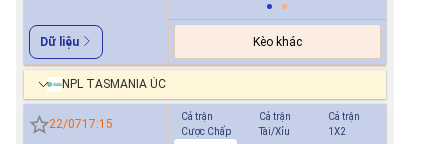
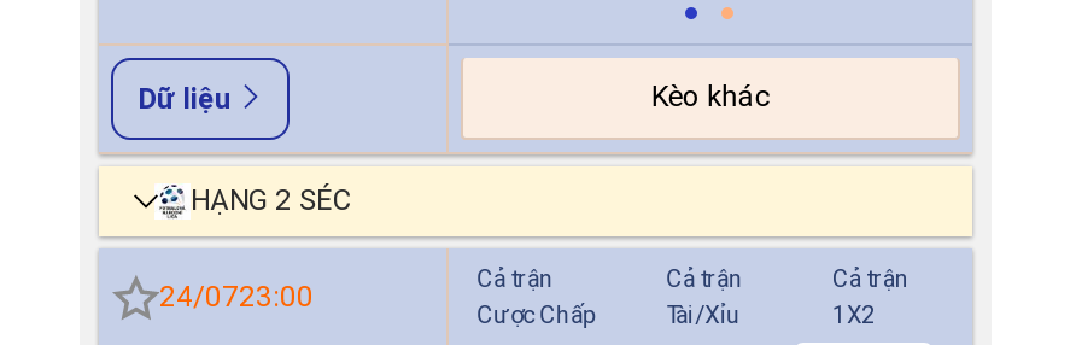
[62,77,166,91] NPL TASMANIA ÚC -> [191,184,352,218] HẠNG 2 SÉC
[49,117,113,131] 22/0717:15 -> [159,280,314,314] 24/0723:00

